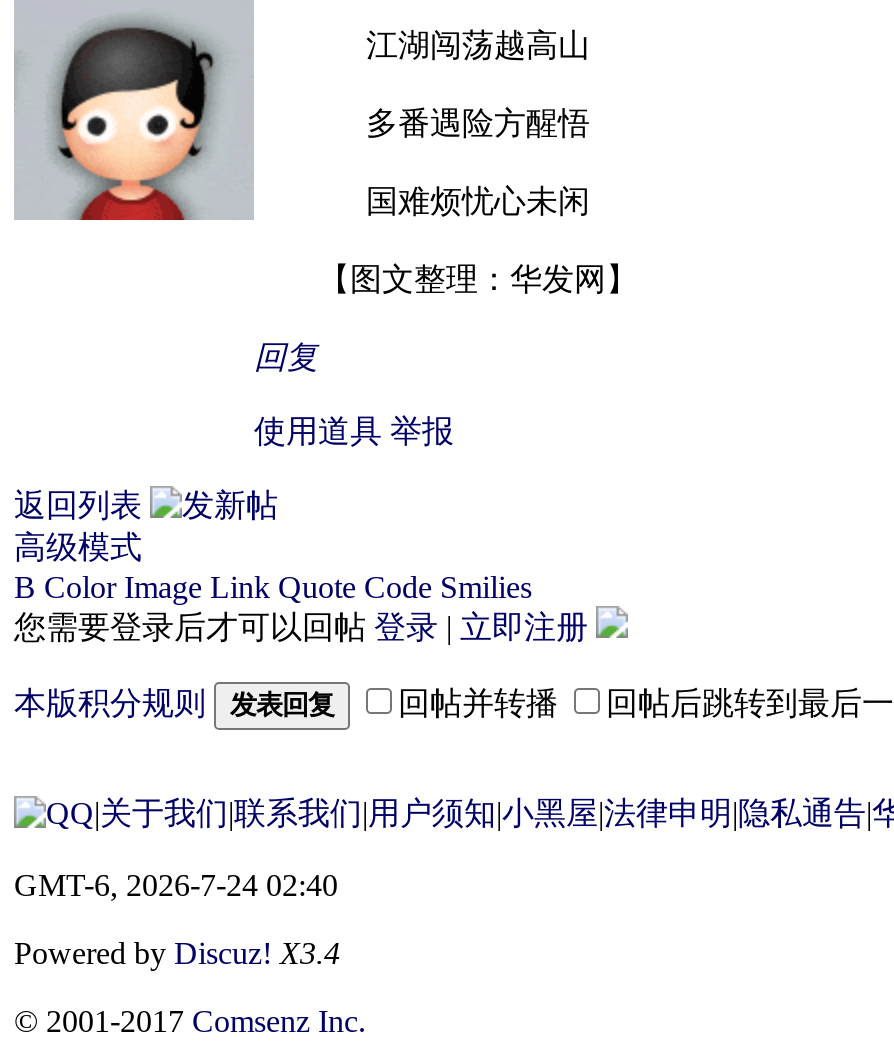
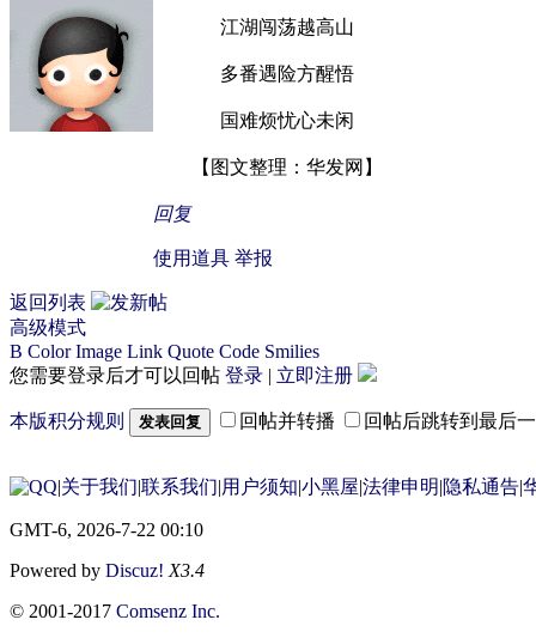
[14,868,338,902] GMT-6, 2026-7-24 02:40 -> [10,519,203,540] GMT-6, 2026-7-22 00:10

